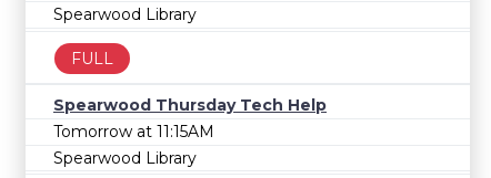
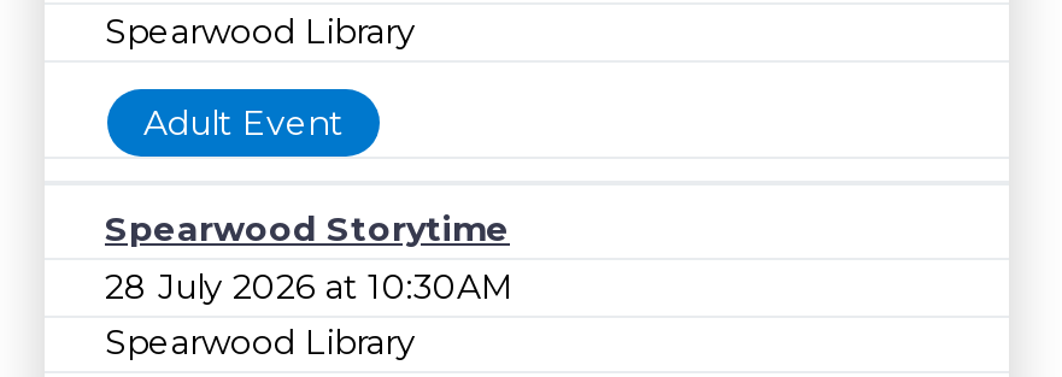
[71,49,113,69] FULL -> [143,101,344,144] Adult Event
[53,96,327,142] Spearwood Thursday Tech Help | Tomorrow at 11:15AM -> [105,208,515,308] Spearwood Storytime | 28 July 2026 at 10:30AM

